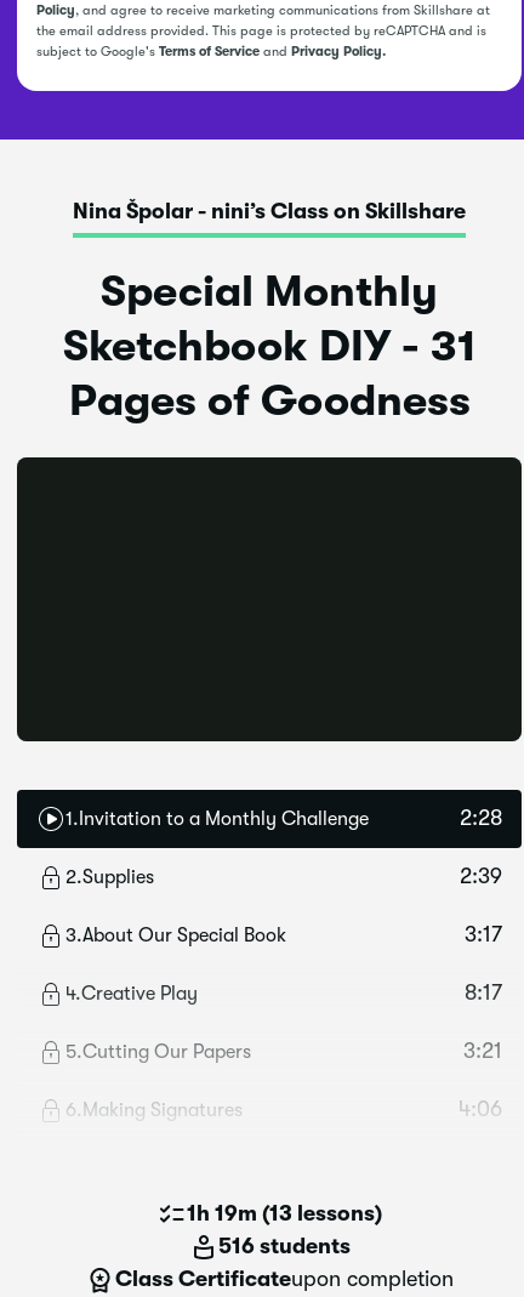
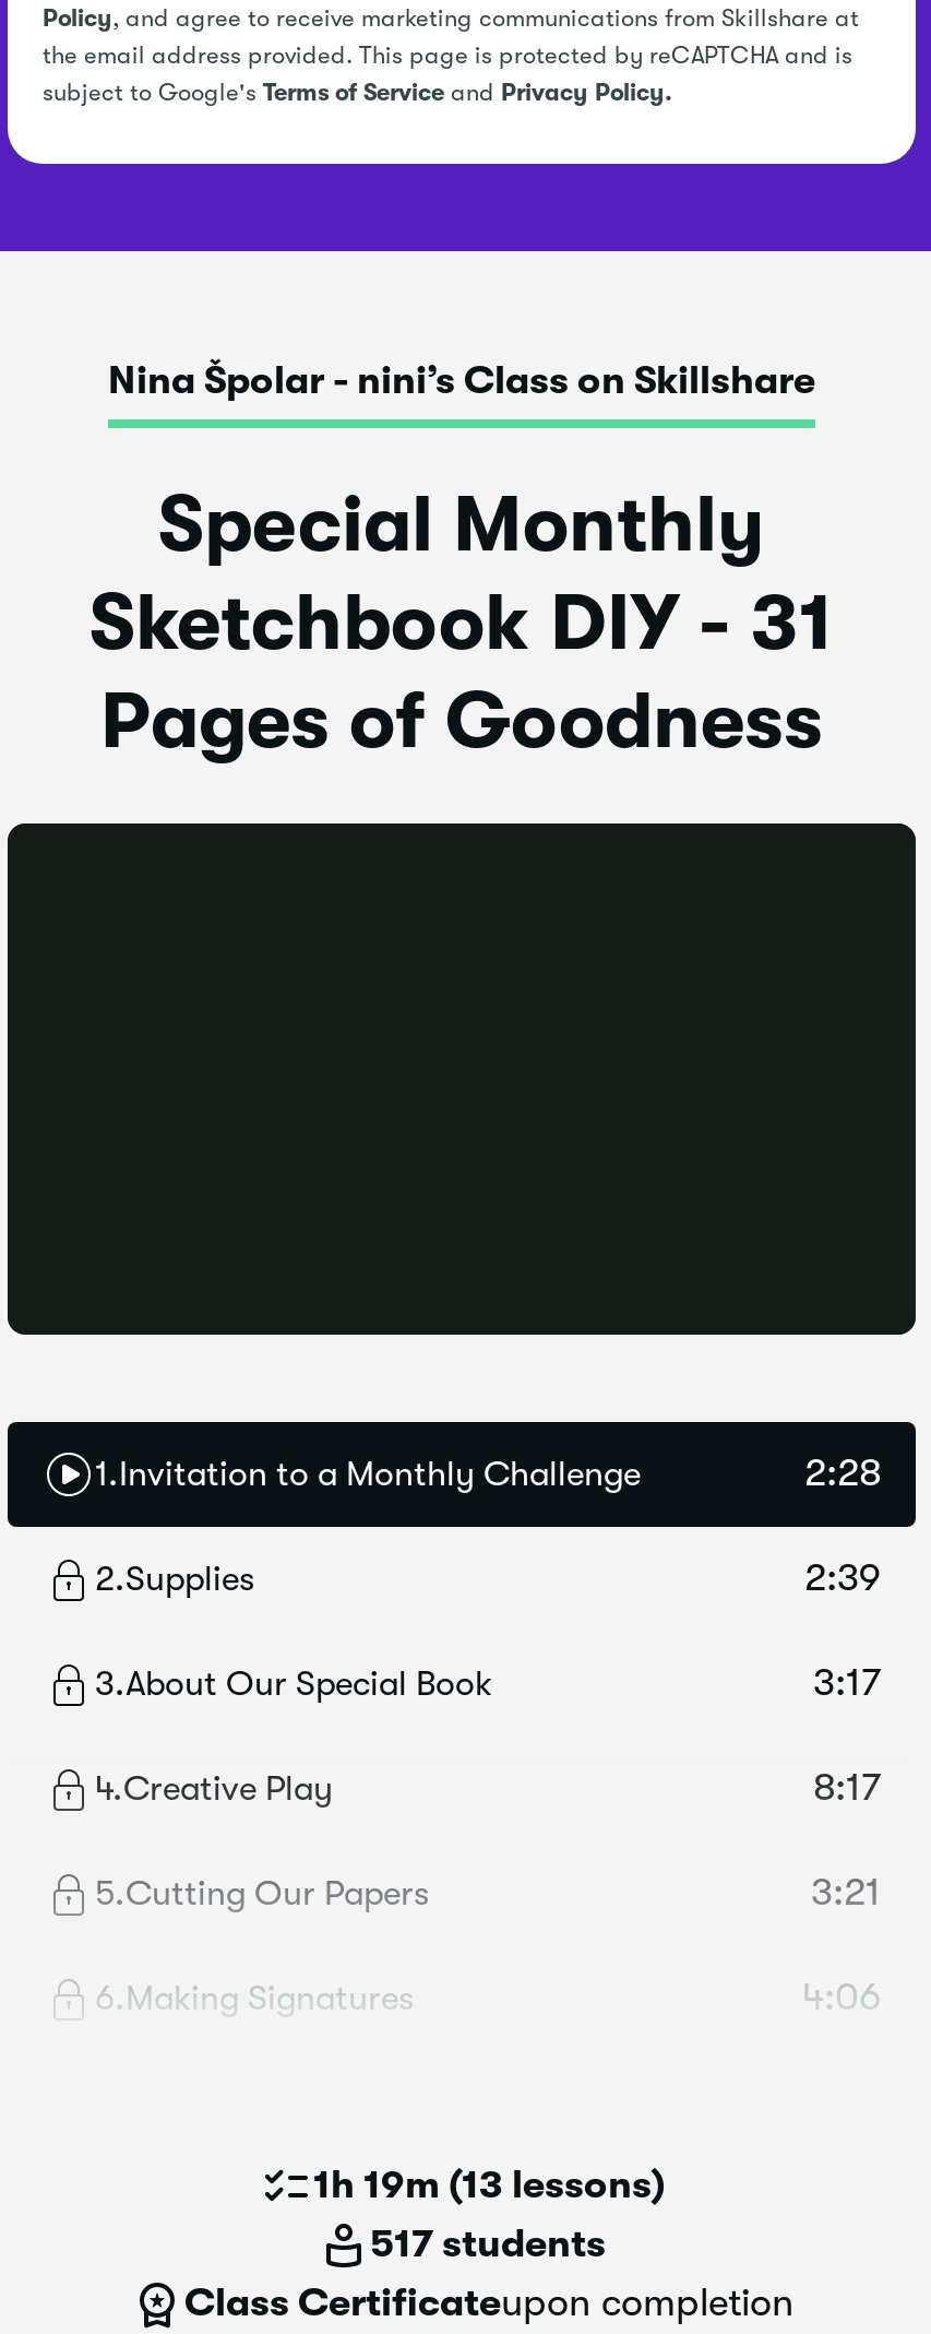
[218,1234,350,1258] 516 students -> [370,2222,606,2265] 517 students

